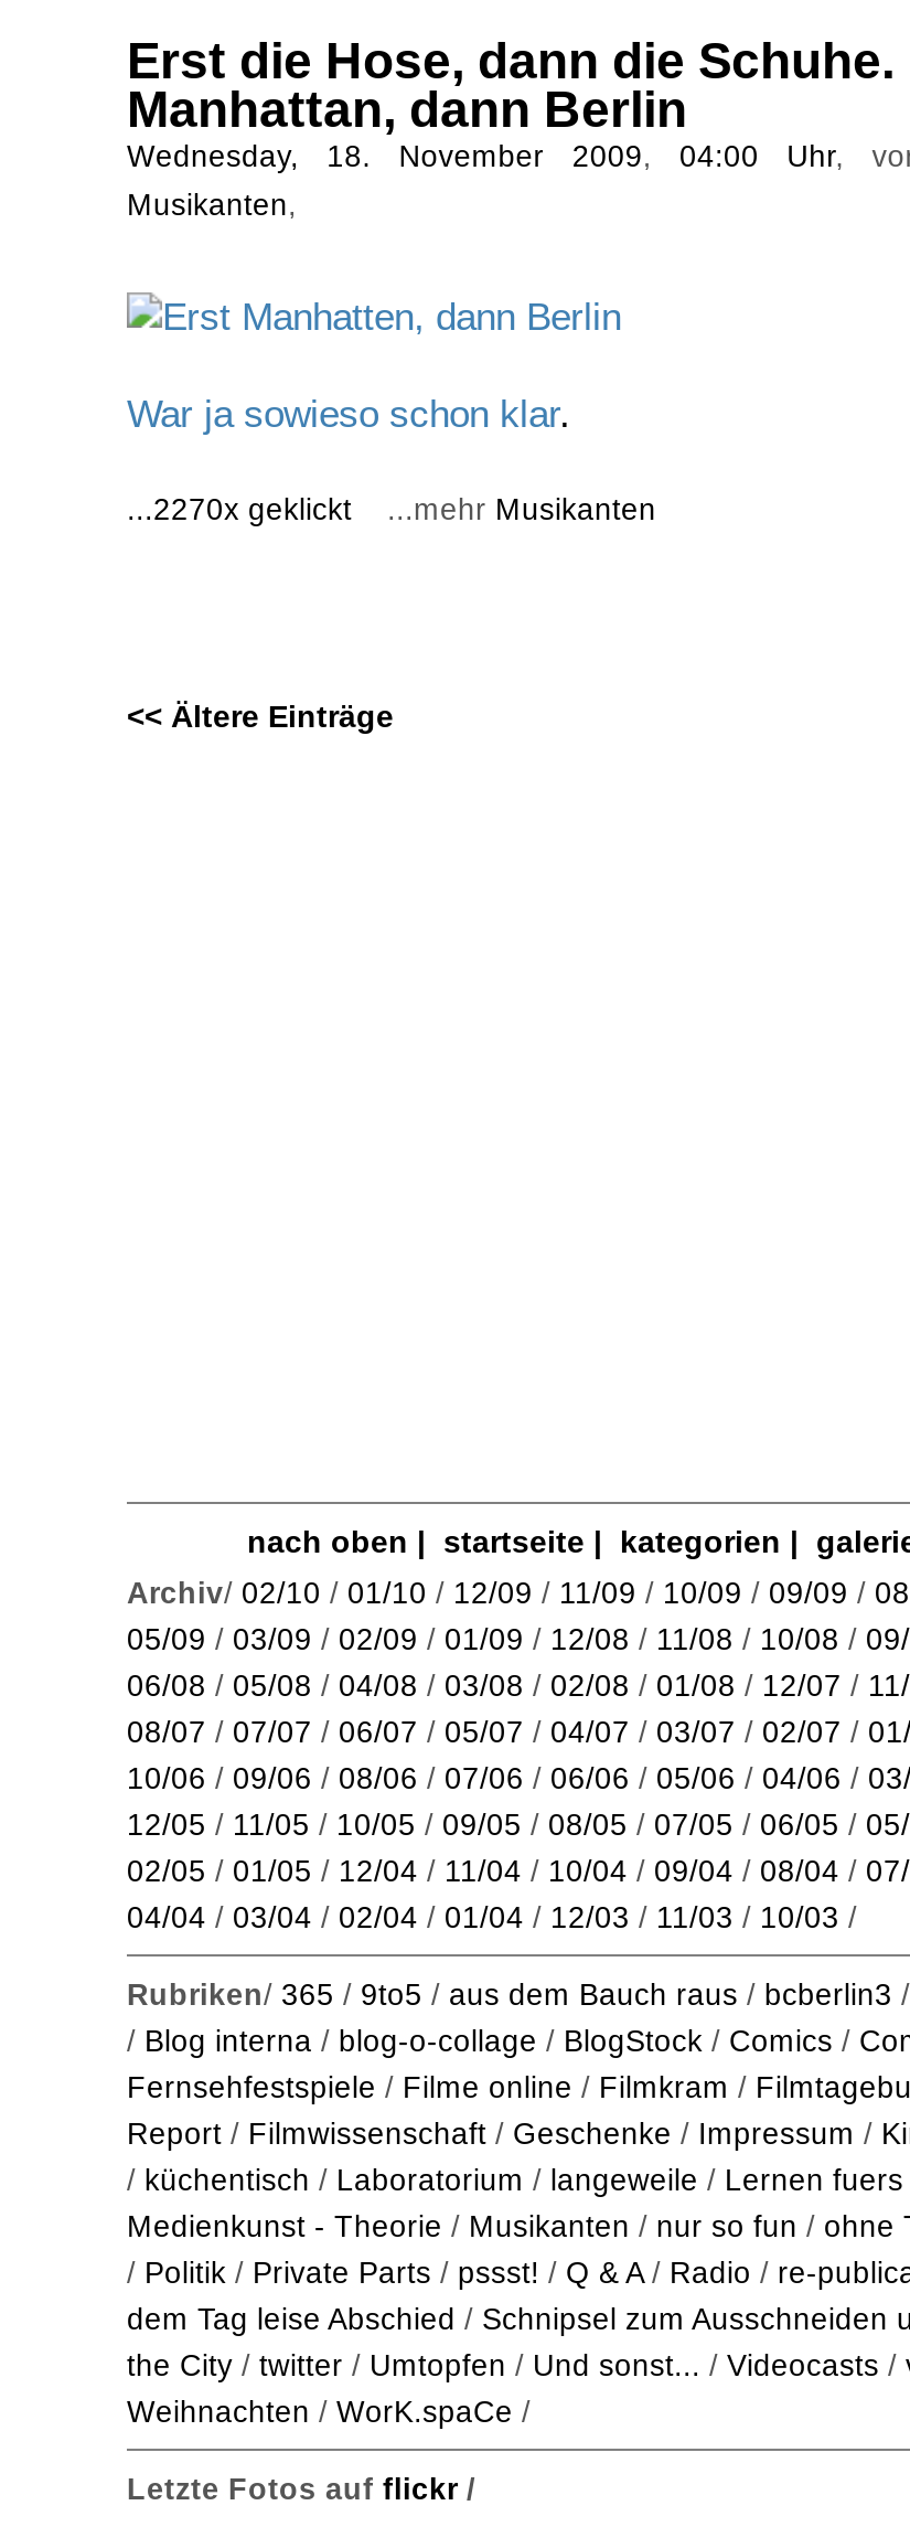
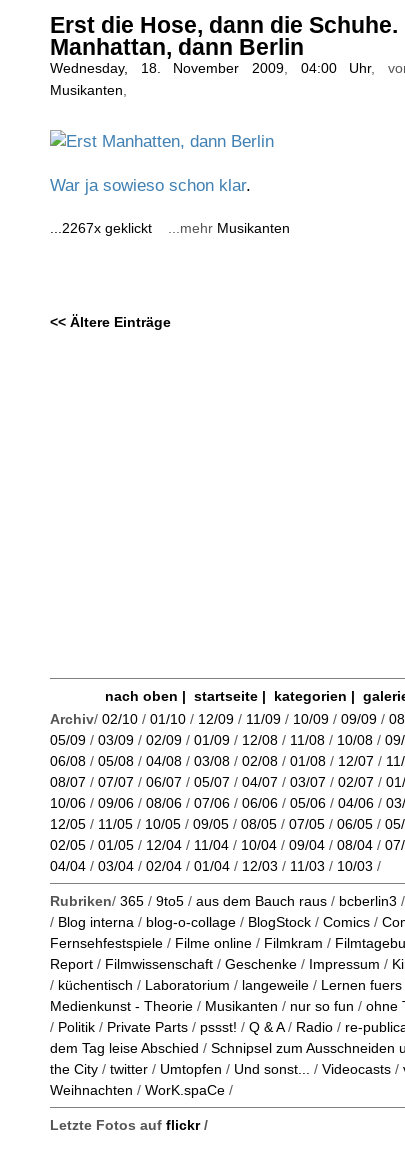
[127,493,656,526] ...2270x geklickt...mehr Musikanten -> [50,221,290,236] ...2267x geklickt...mehr Musikanten

